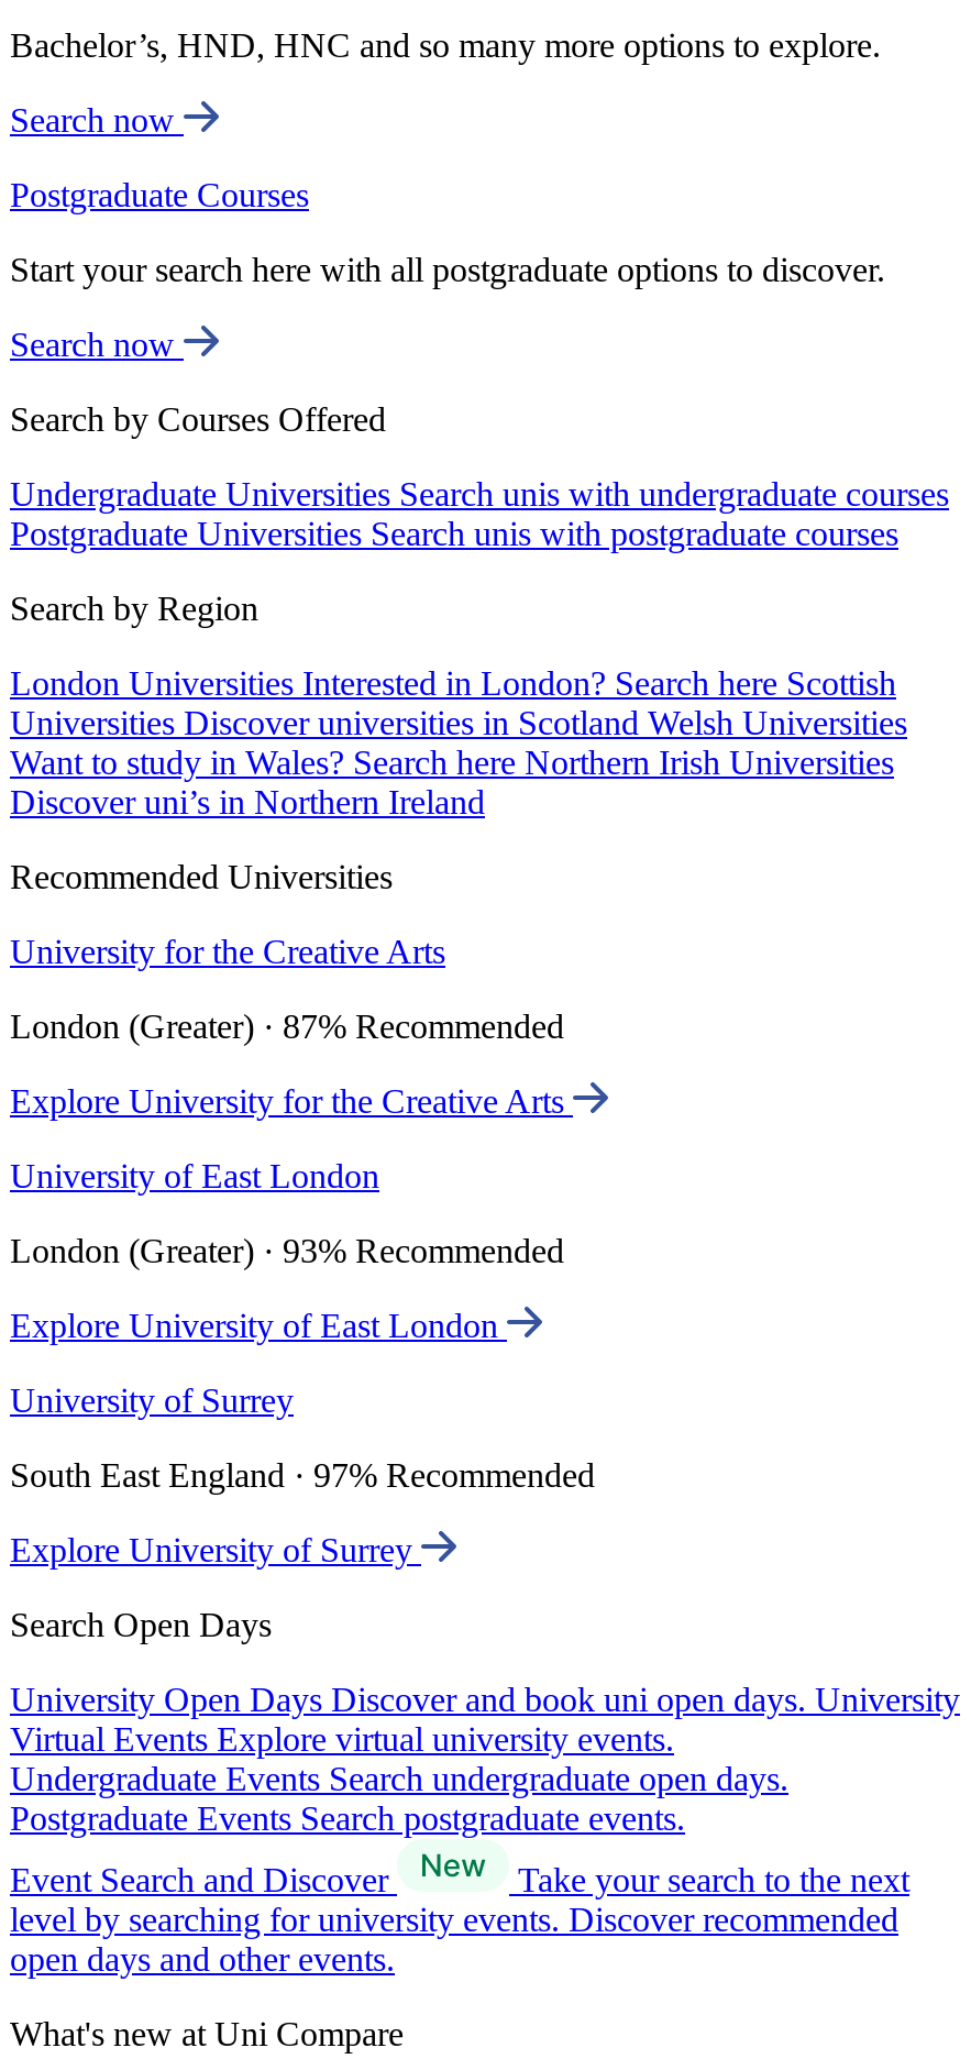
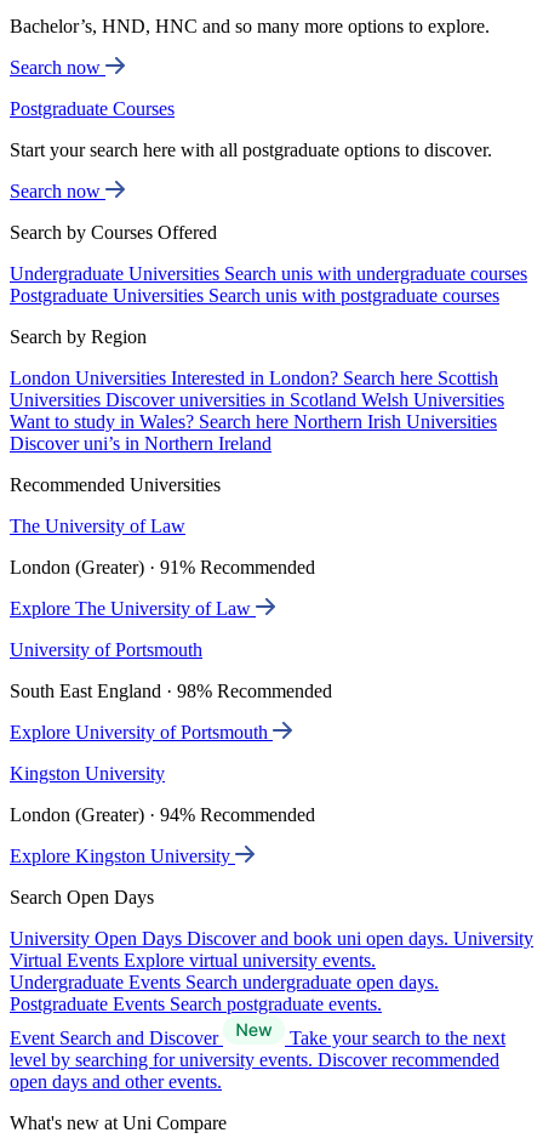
[10,933,445,970] University for the Creative Arts -> [10,516,185,536] The University of Law
[10,1008,564,1045] London (Greater) · 87% Recommended -> [10,557,315,578] London (Greater) · 91% Recommended
[10,1083,573,1120] Explore University for the Creative Arts -> [10,598,256,619] Explore The University of Law
[10,1157,379,1195] University of East London -> [10,639,202,660] University of Portsmouth
[10,1232,564,1269] London (Greater) · 93% Recommended -> [10,681,332,701] South East England · 98% Recommended
[10,1307,507,1344] Explore University of East London -> [10,722,273,743] Explore University of Portsmouth
[10,1382,294,1419] University of Surrey -> [10,763,165,784] Kingston University
[10,1456,595,1494] South East England · 97% Recommended -> [10,804,315,825] London (Greater) · 94% Recommended
[10,1531,421,1569] Explore University of Surrey -> [10,846,235,866] Explore Kingston University

